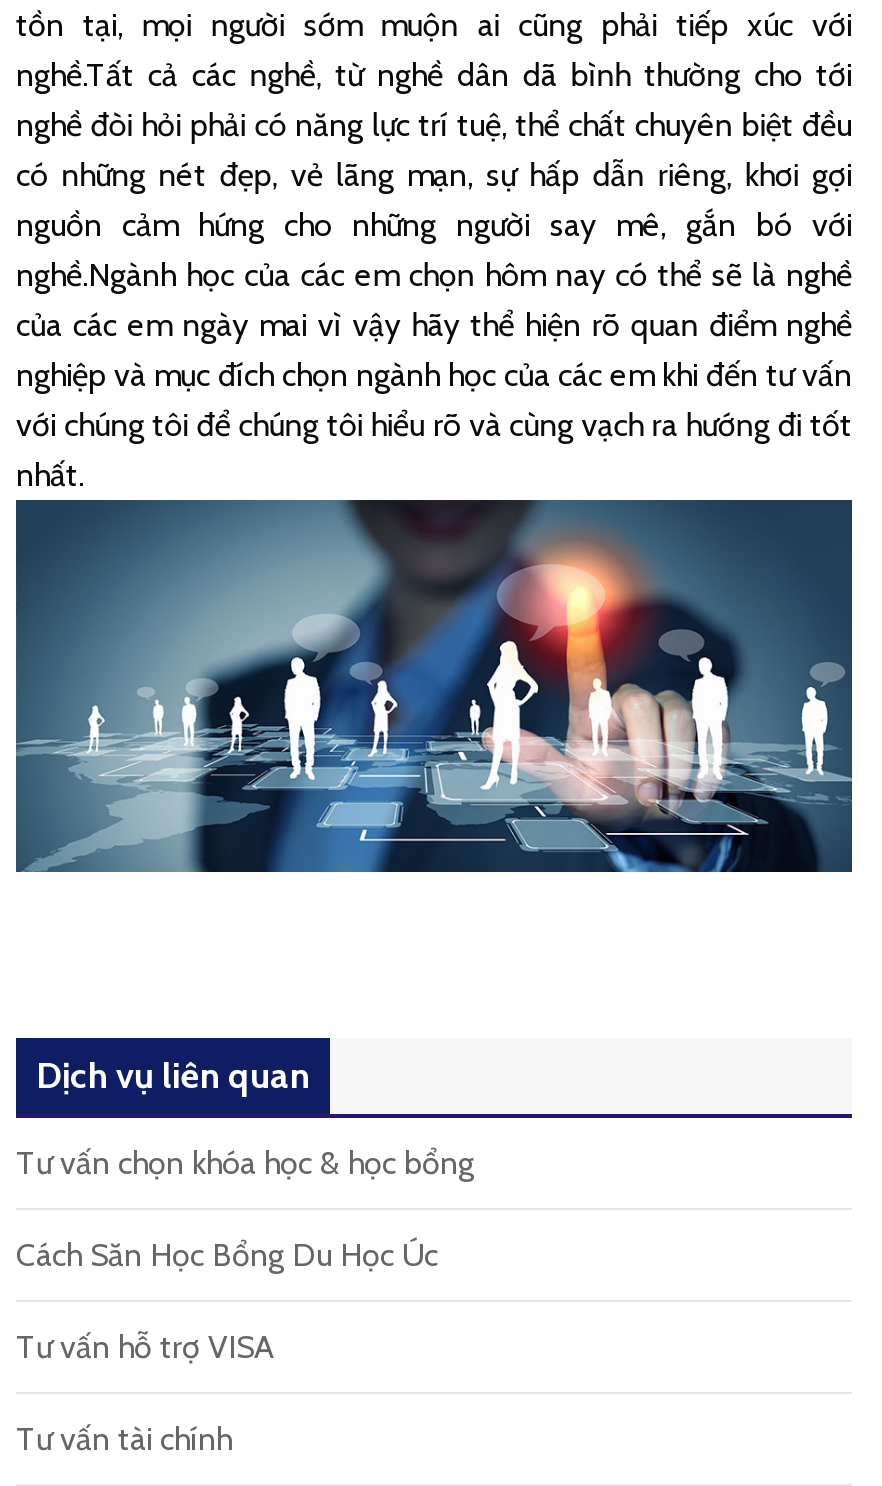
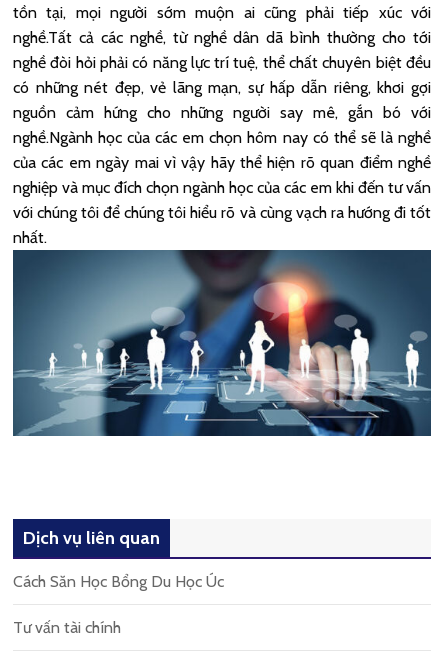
[16,1144,474,1182] Tư vấn chọn khóa học & học bổng -> none
[16,1328,276,1366] Tư vấn hỗ trợ VISA -> none

